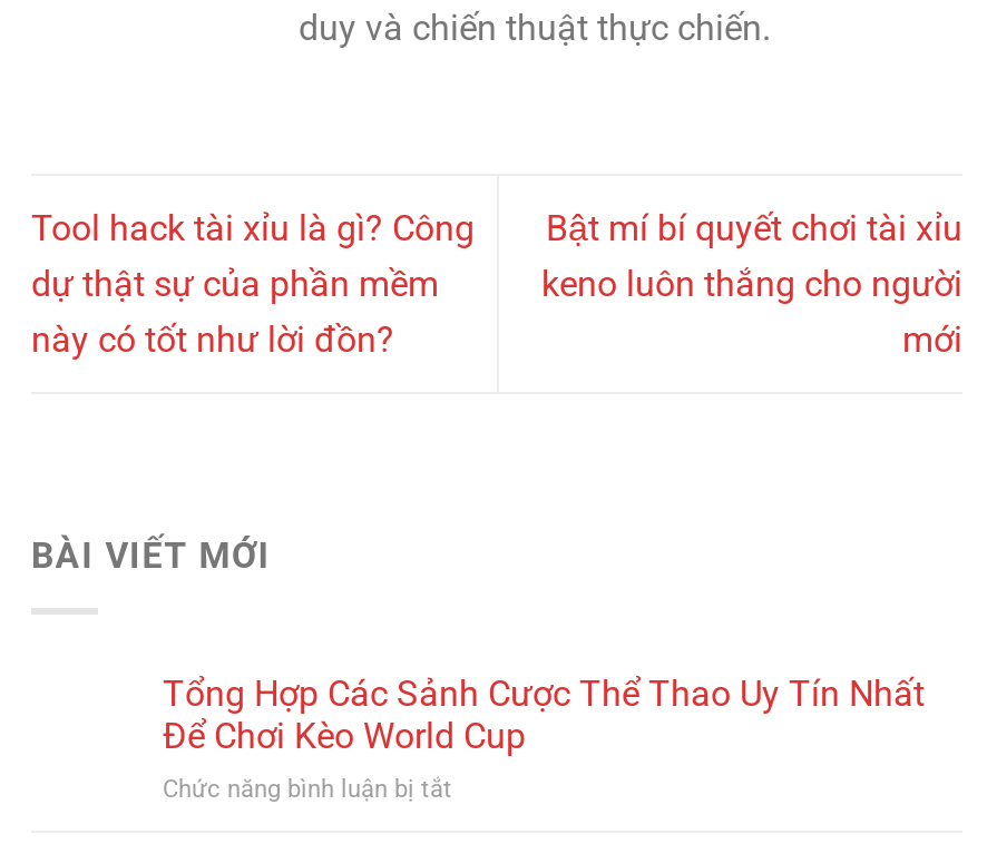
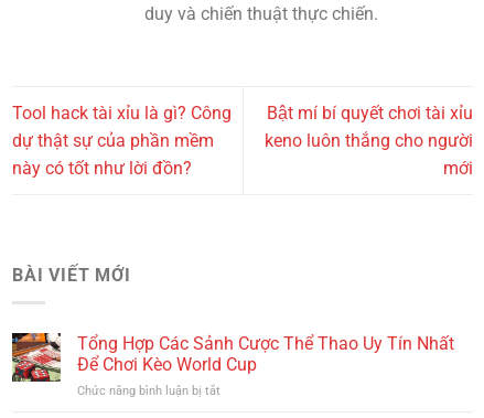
none -> [11,332,62,383] [image]

